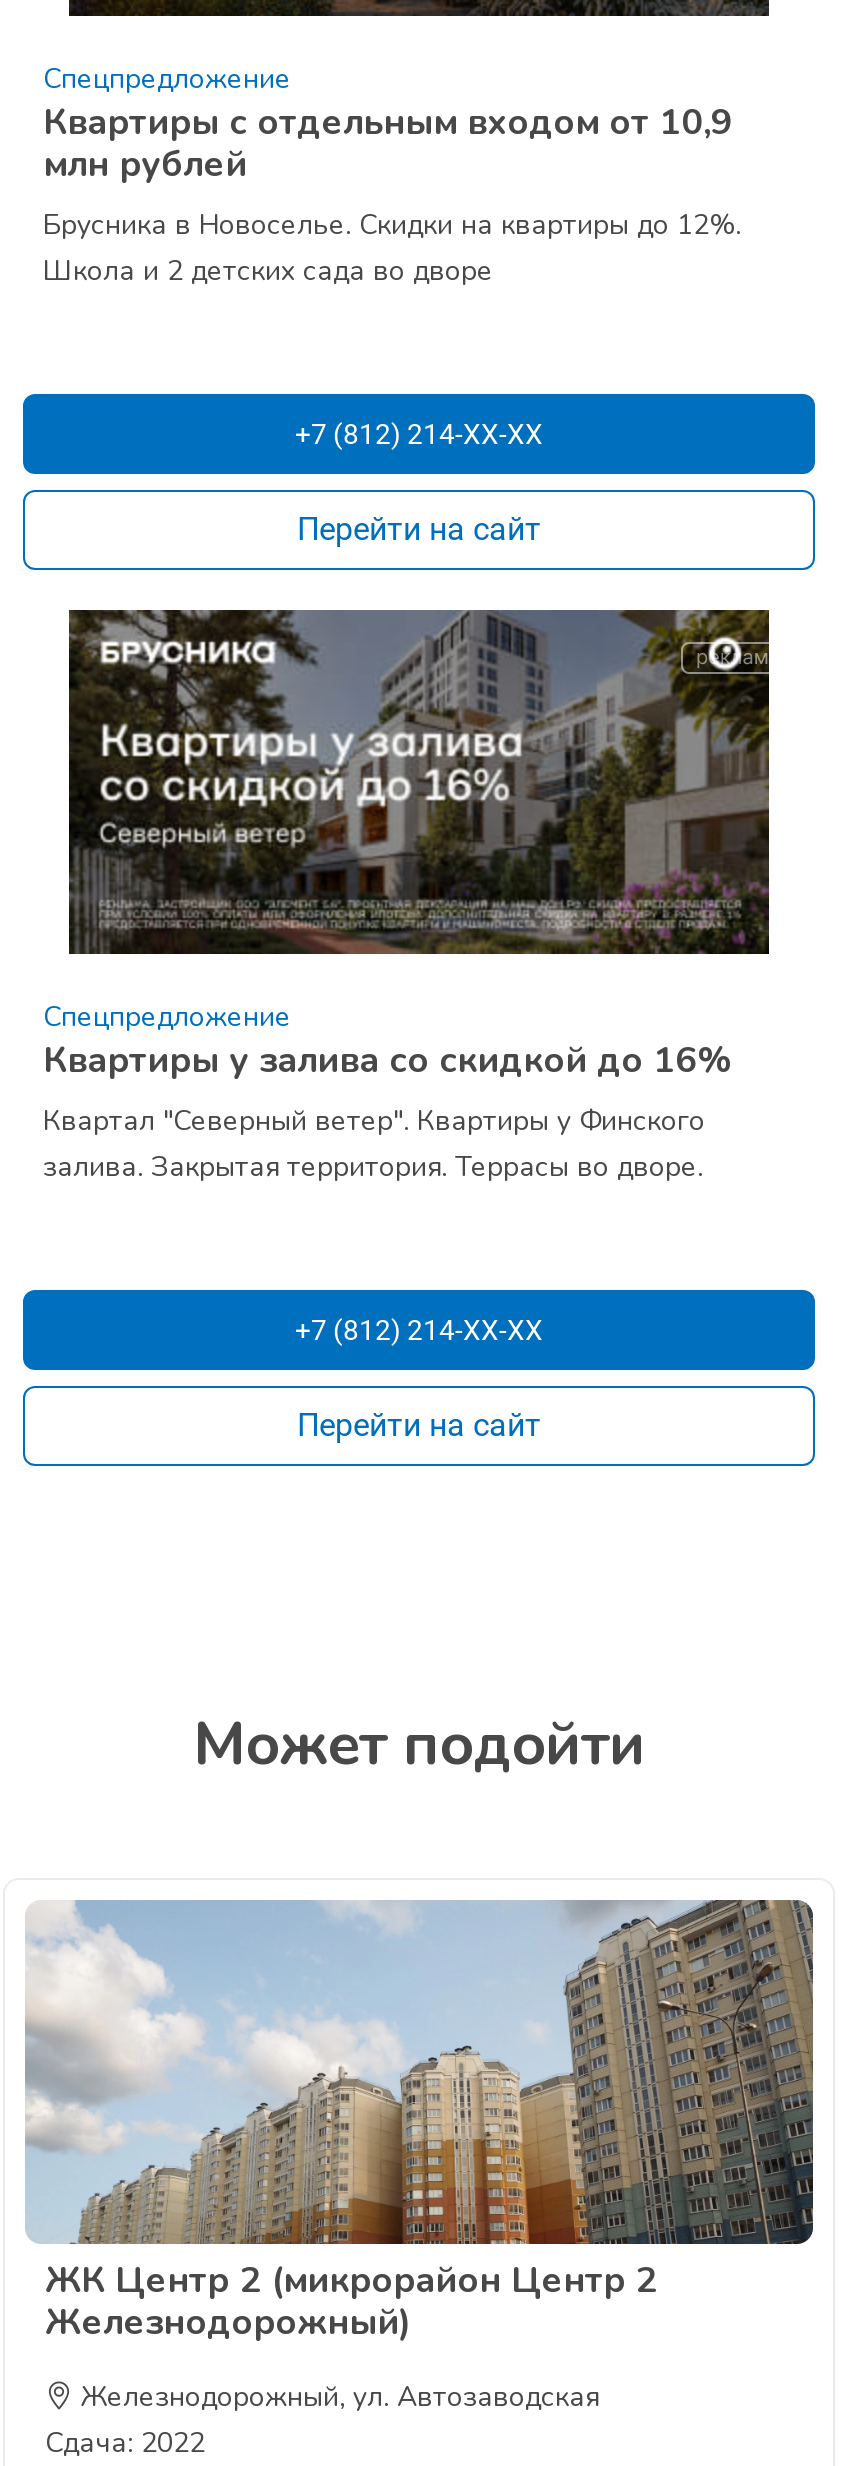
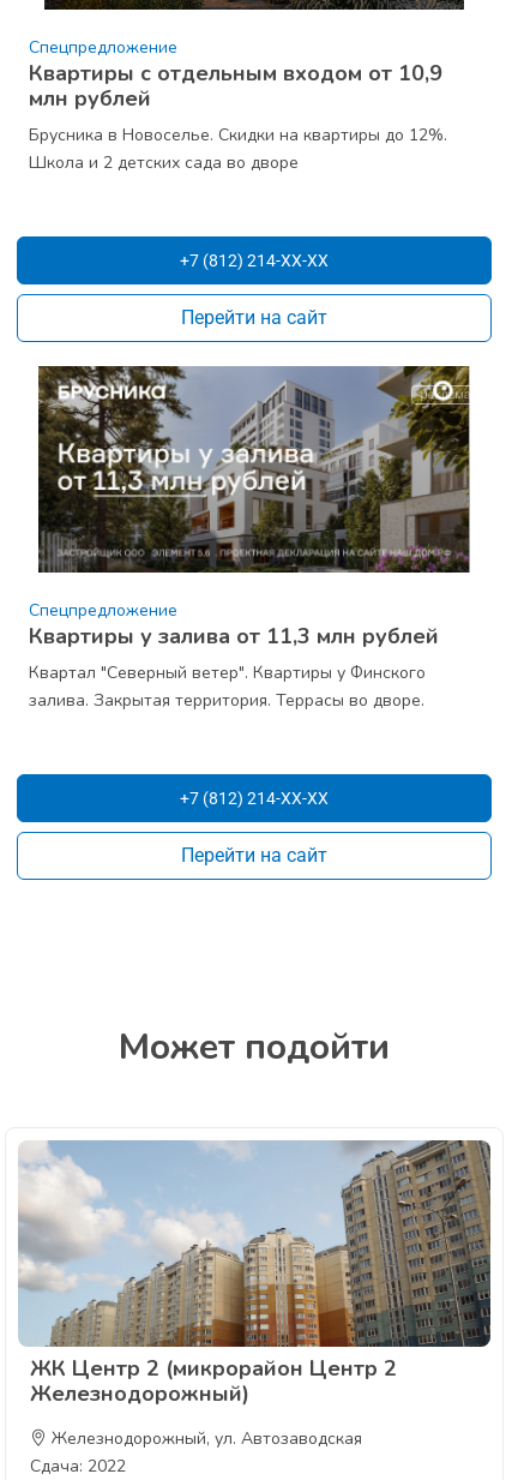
[59,608,779,954] [image] -> [37,365,471,574] [image]
[43,1036,733,1084] Квартиры у залива со скидкой до 16% -> [29,622,439,651] Квартиры у залива от 11,3 млн рублей

